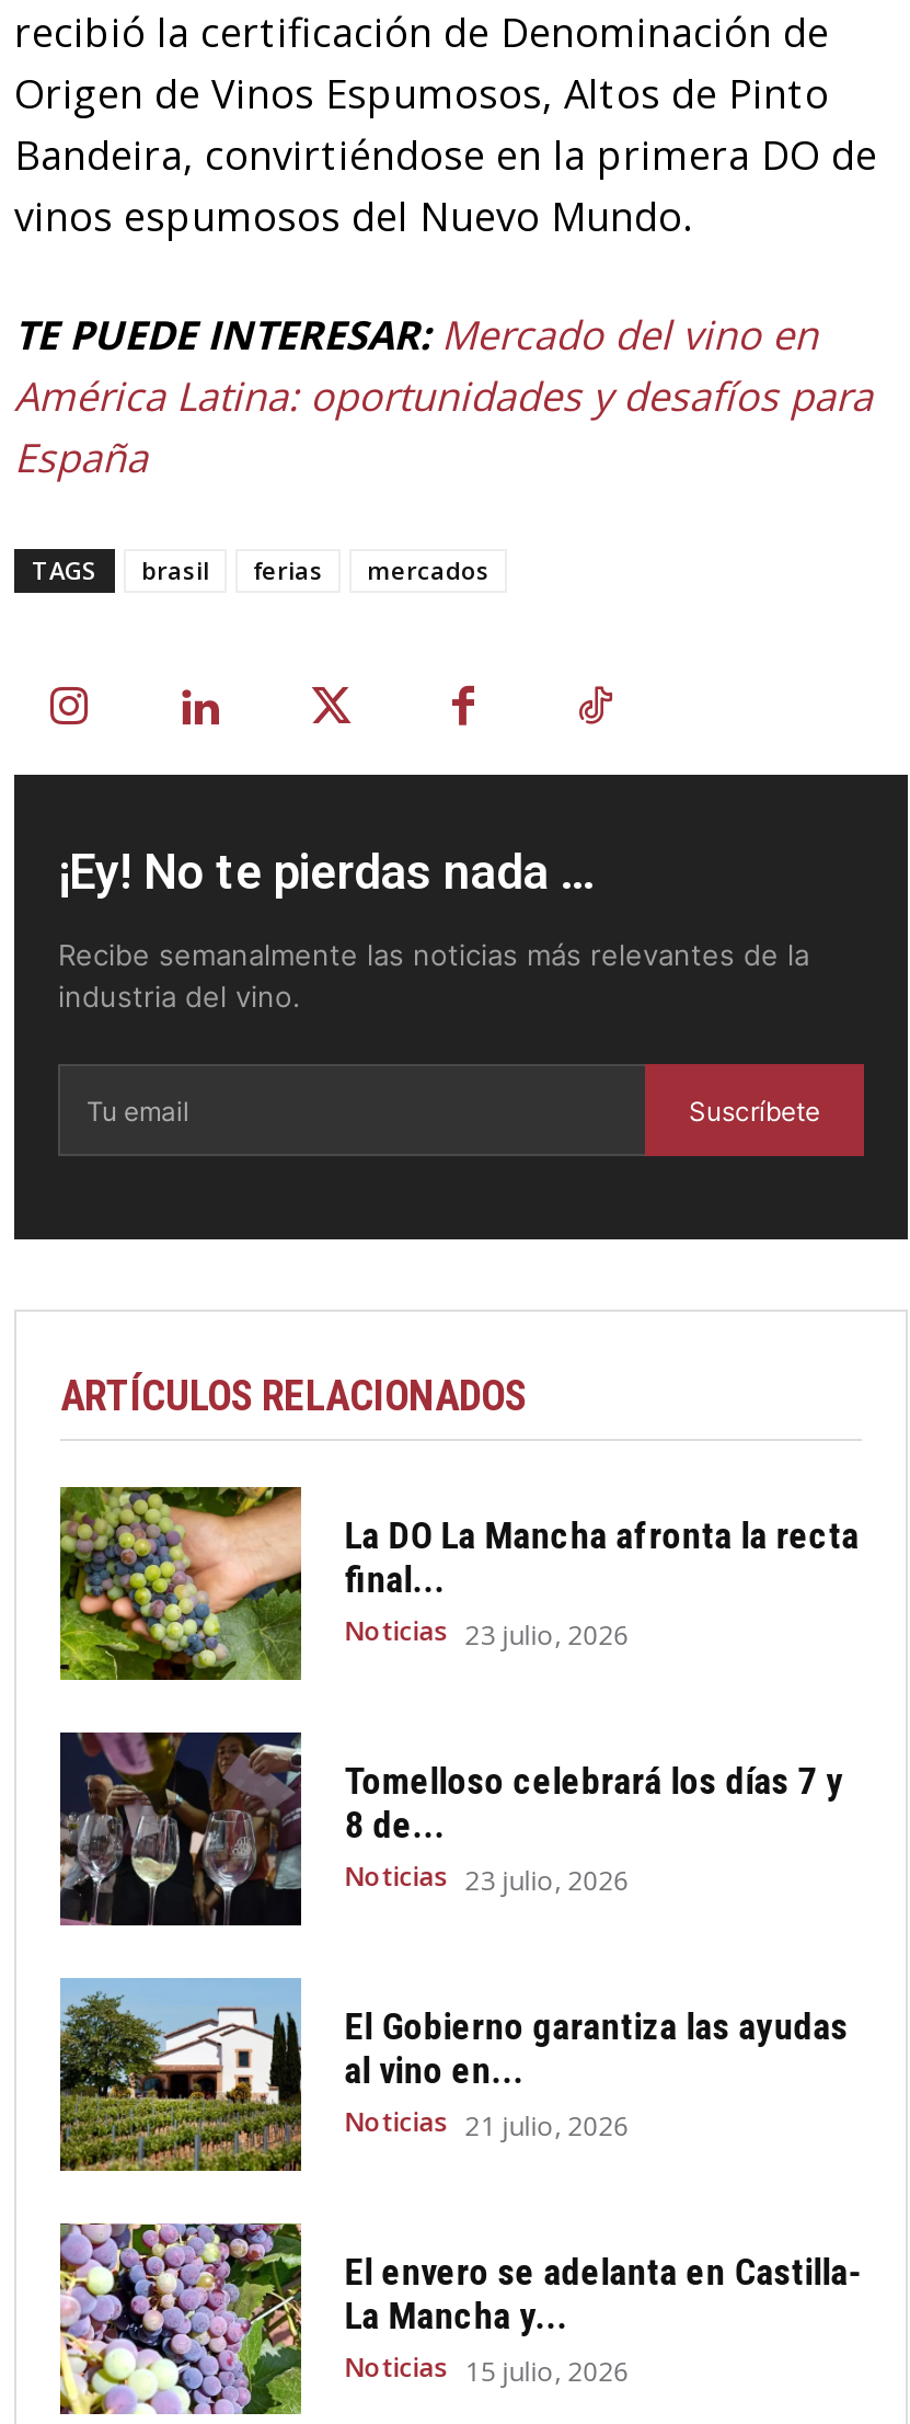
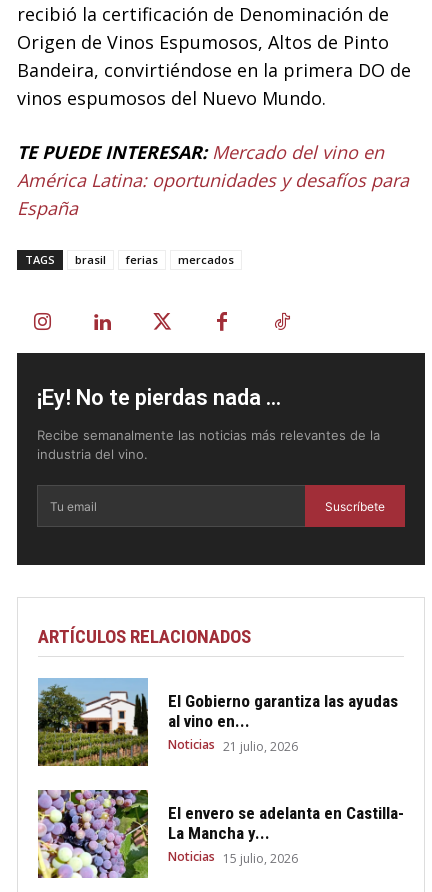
[58,1484,859,1899] [image] | La DO La Mancha afronta la recta | final... | Noticias 23 julio, 2026 | Tomelloso celebrará los días 7 y | 8 de... | Noticias 23 julio, 2026 -> none
[58,1729,303,1929] [image] -> none

